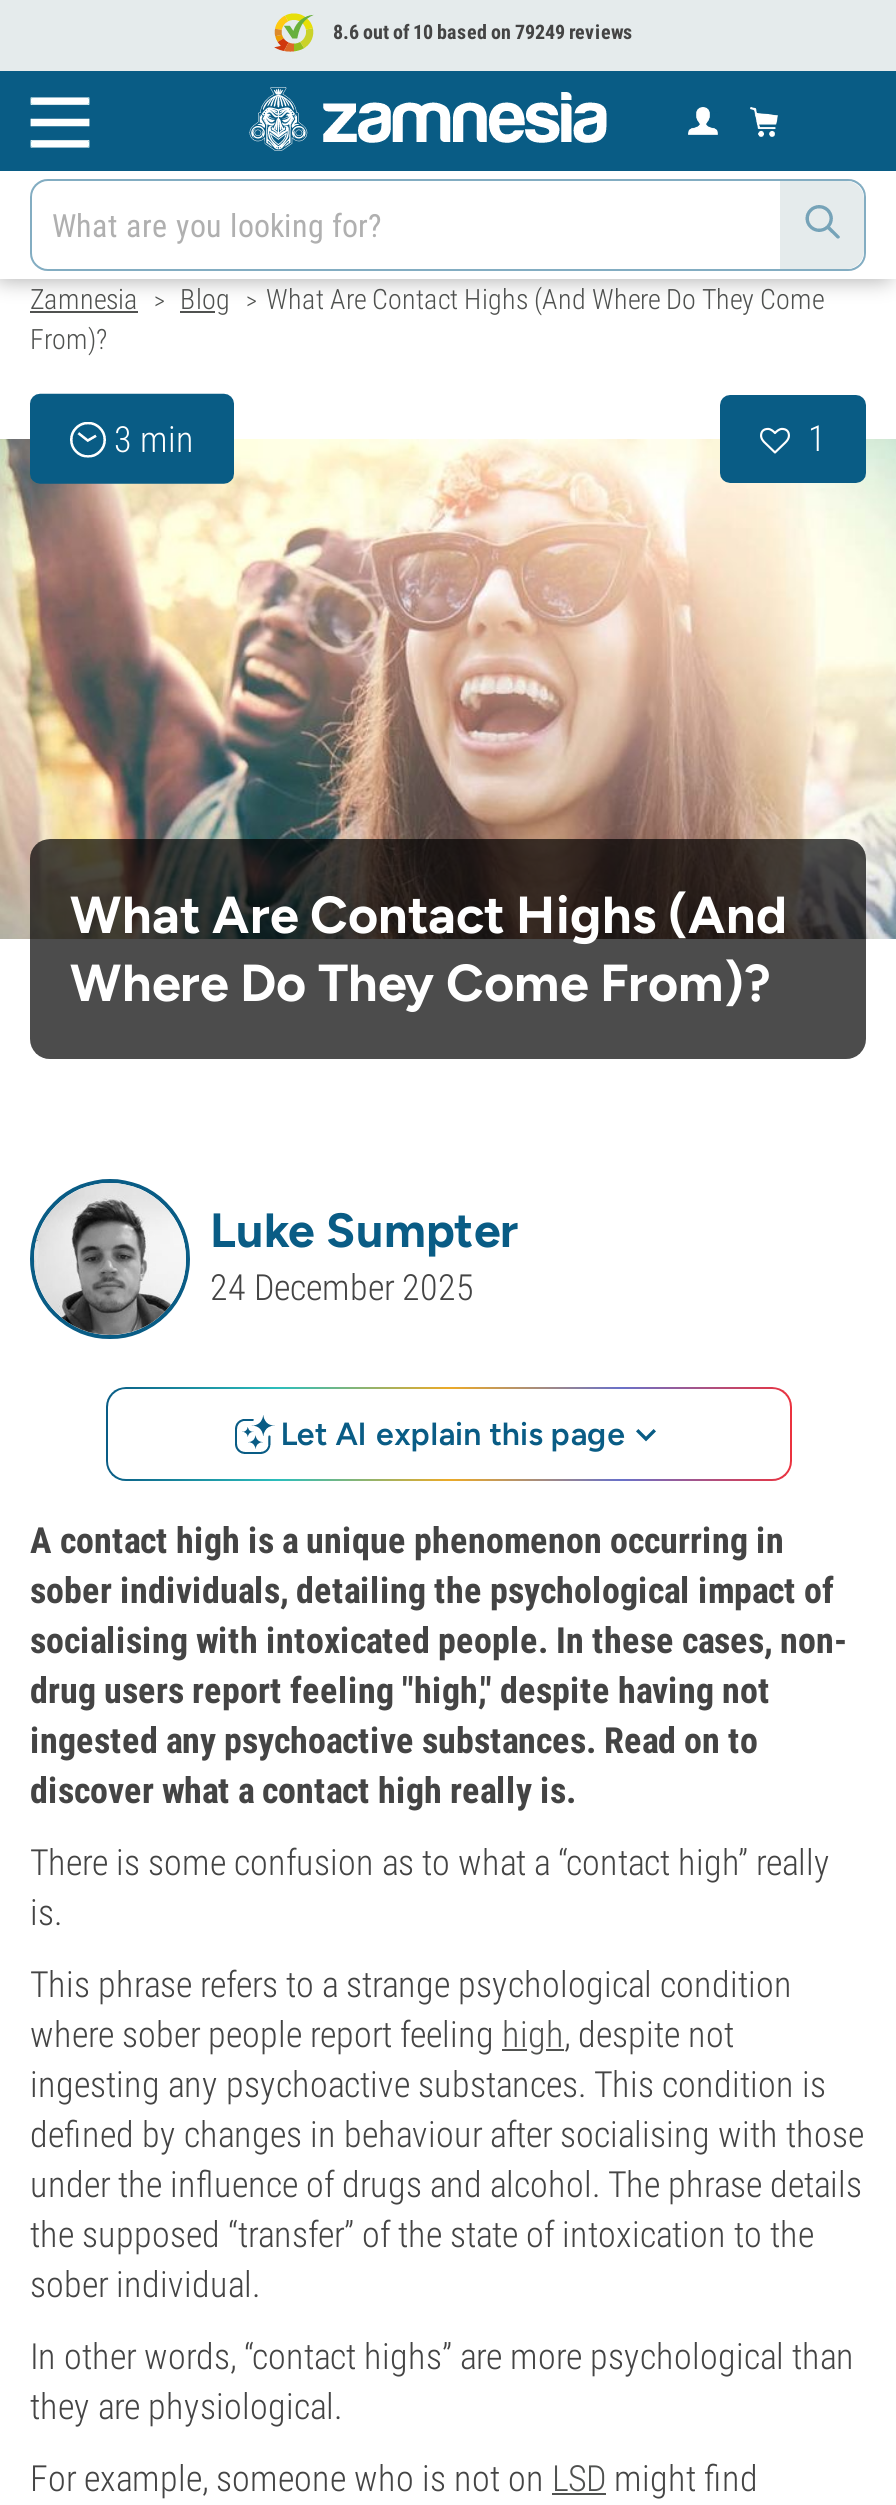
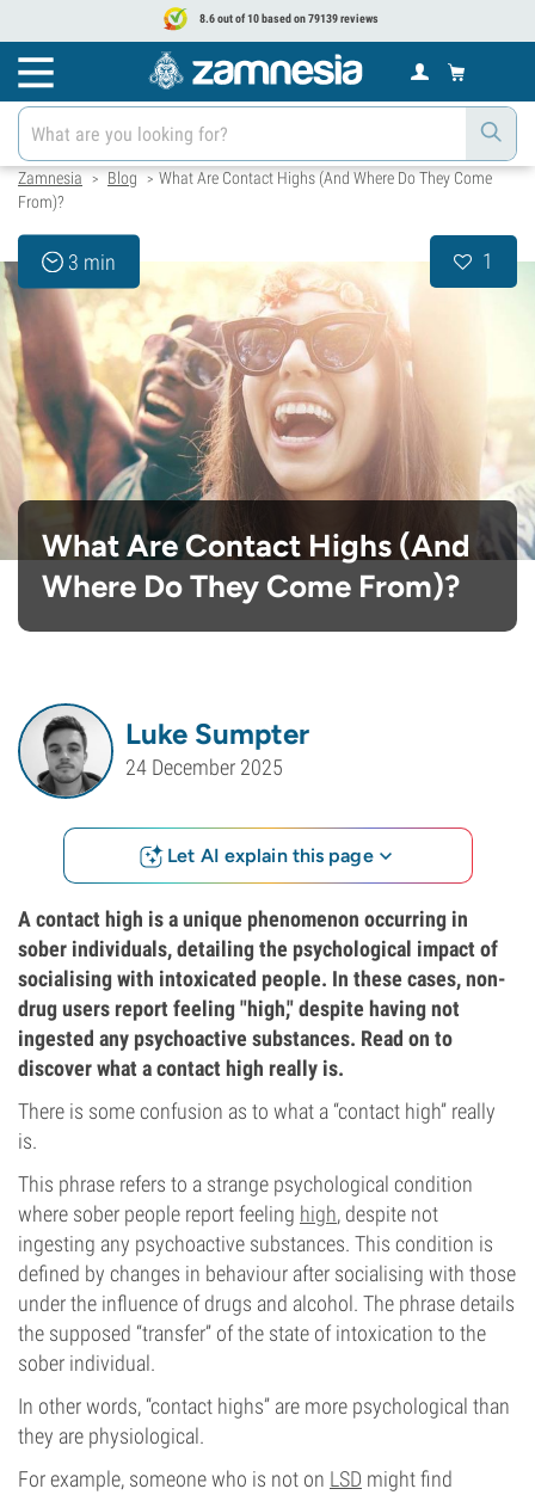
[329,21,633,43] 8.6 out of 10 based on 79249 reviews -> [196,12,378,25] 8.6 out of 10 based on 79139 reviews

